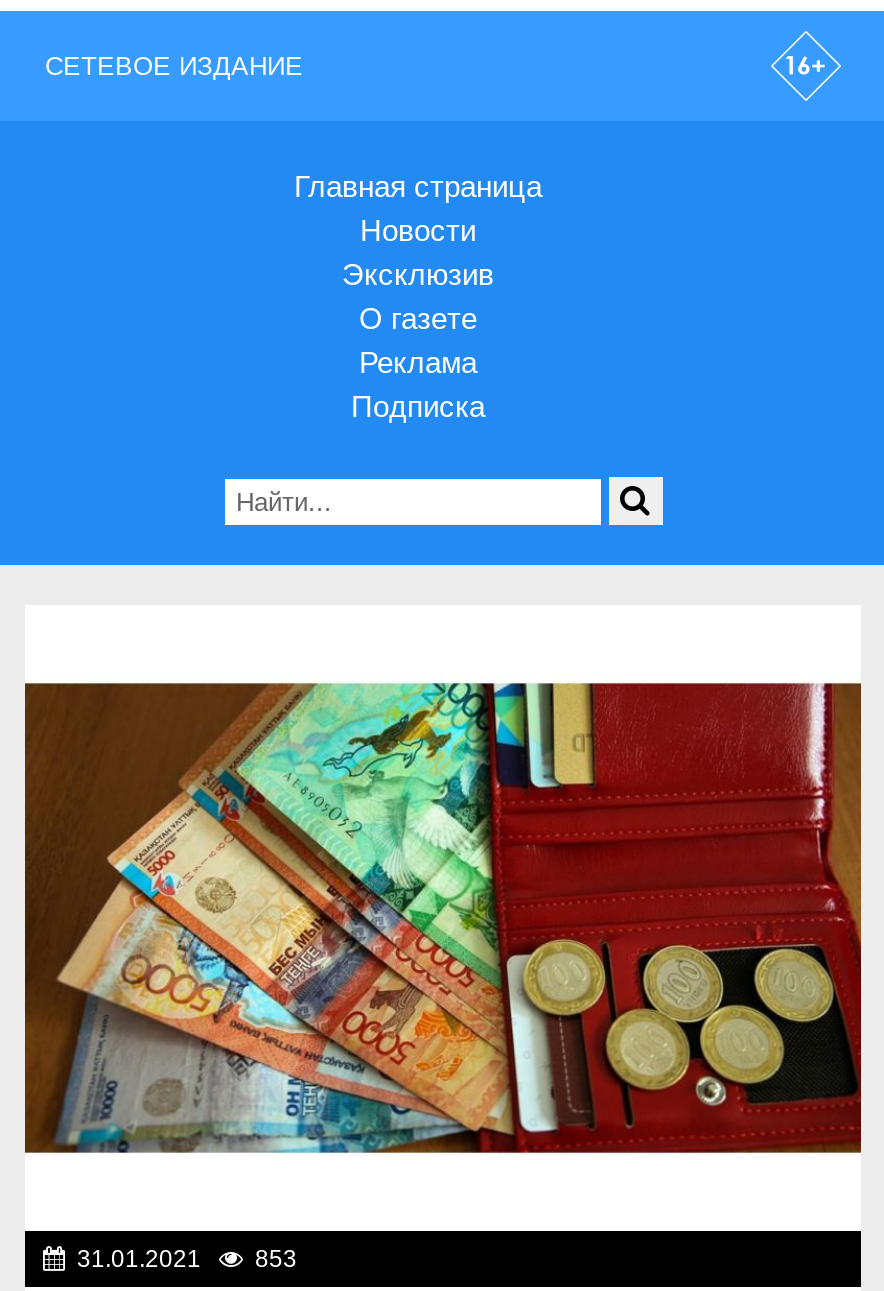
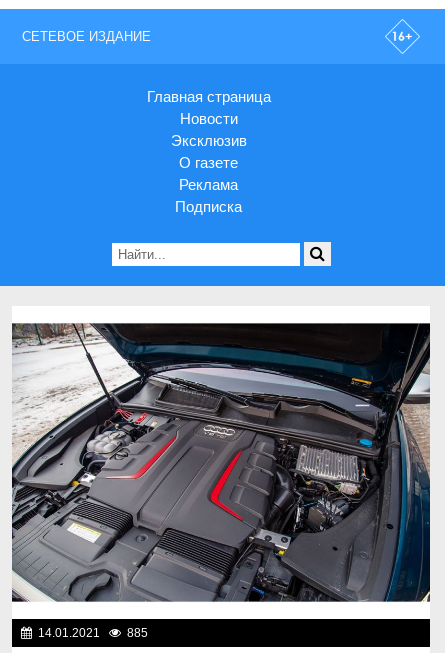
[23,639,863,1274] [image] | 31.01.2021 -> [11,322,431,640] [image] | 14.01.2021
[249,1246,297,1274] 853 -> [124,626,148,640] 885

